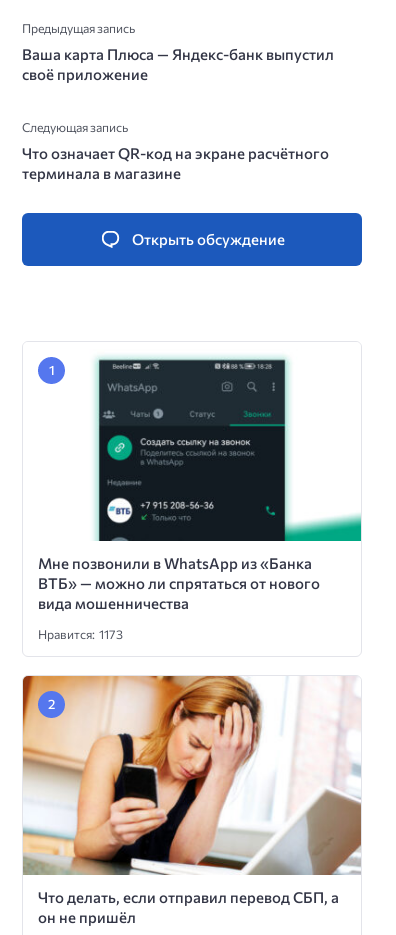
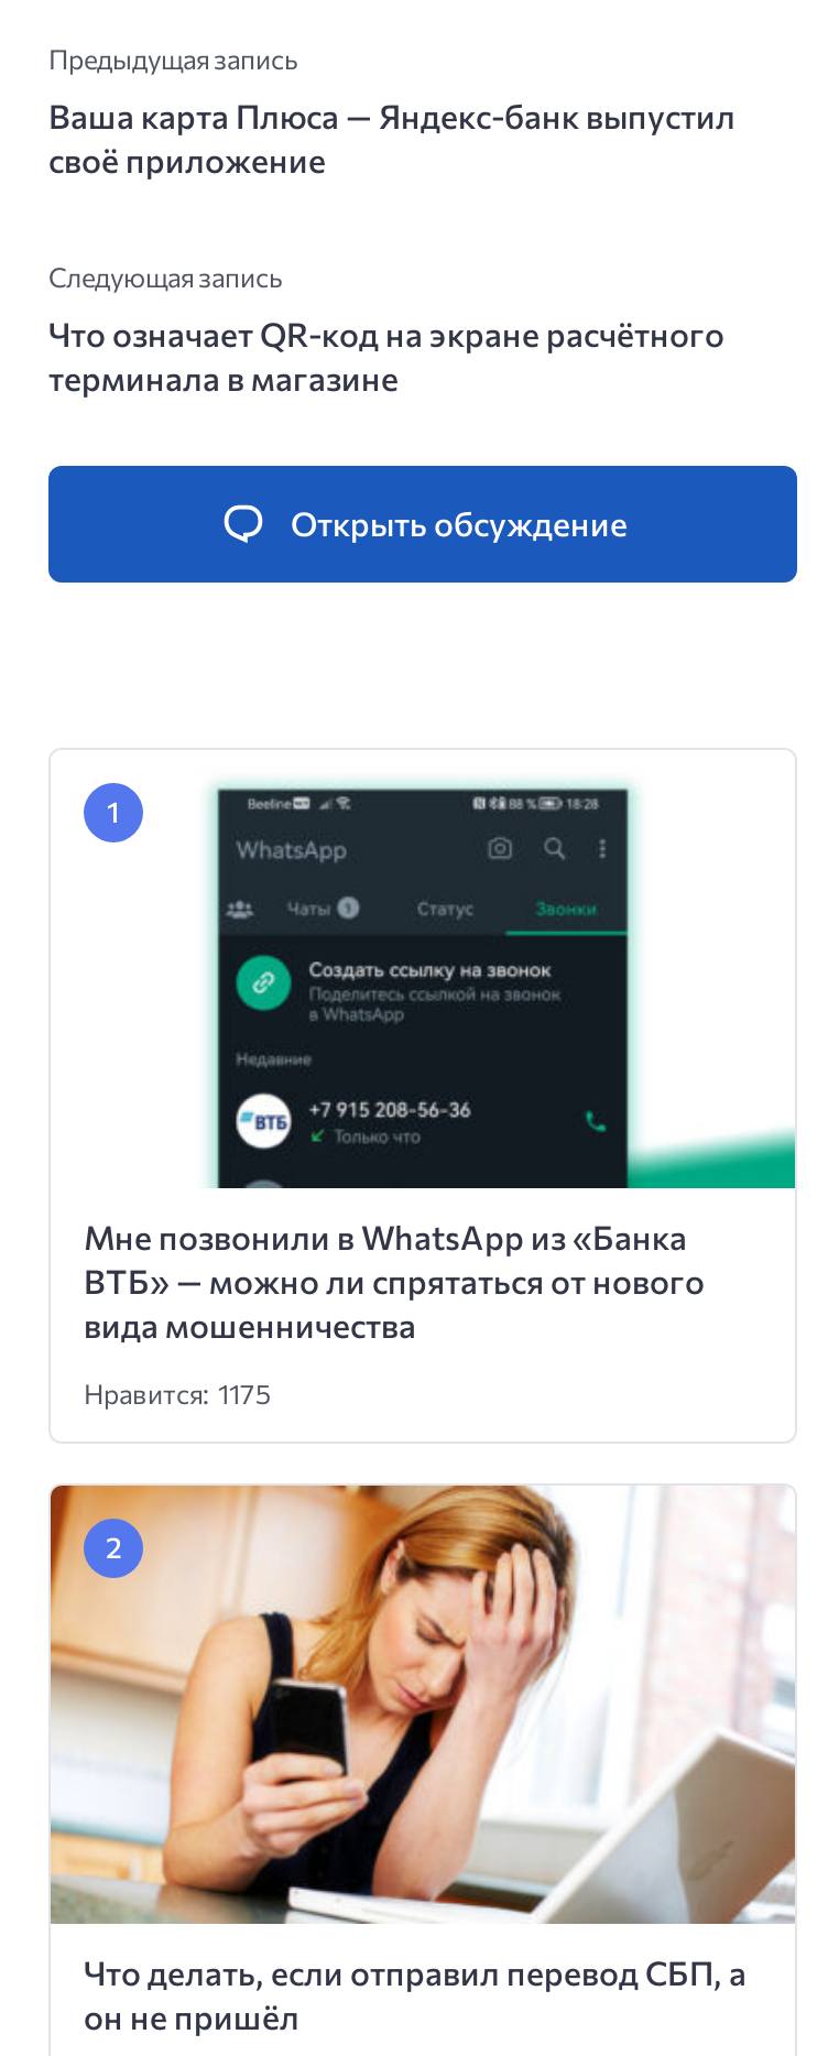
[38,626,123,642] Нравится: 1173 -> [84,1375,271,1410] Нравится: 1175

